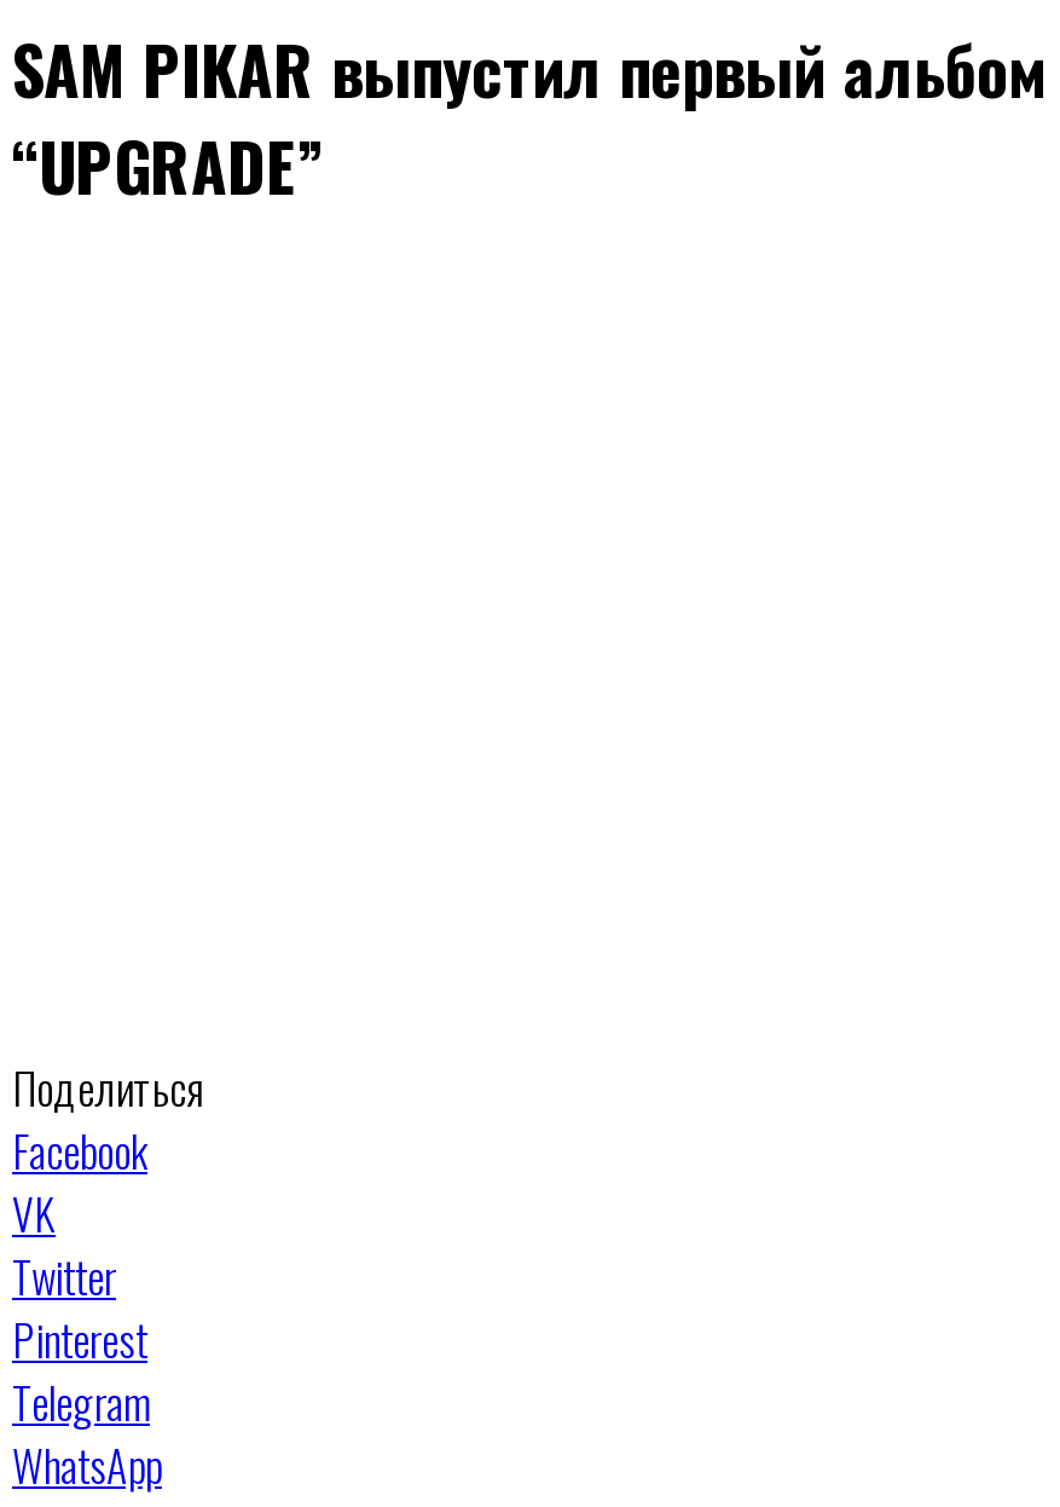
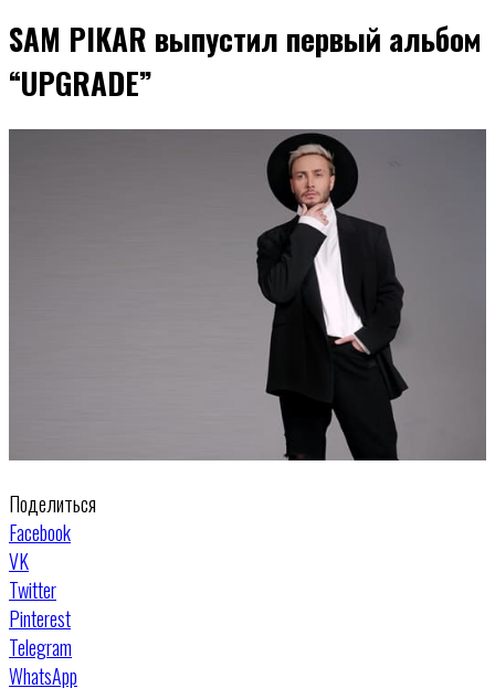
none -> [8,128,487,462] [image]

